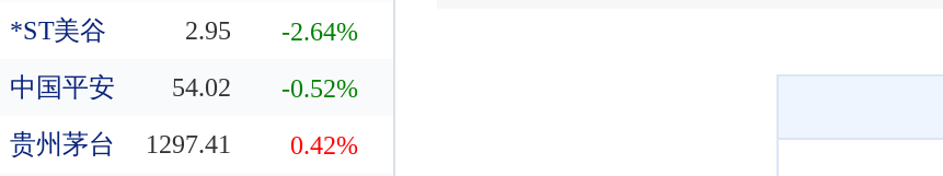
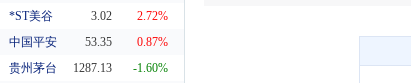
[185,15,231,46] 2.95 -> [91,9,112,23] 3.02
[281,16,358,46] -2.64% -> [137,9,168,23] 2.72%
[172,72,231,103] 54.02 -> [85,35,112,49] 53.35
[281,73,358,103] -0.52% -> [137,35,168,49] 0.87%
[146,129,231,160] 1297.41 -> [73,61,112,75] 1287.13
[290,129,358,160] 0.42% -> [133,61,168,75] -1.60%

